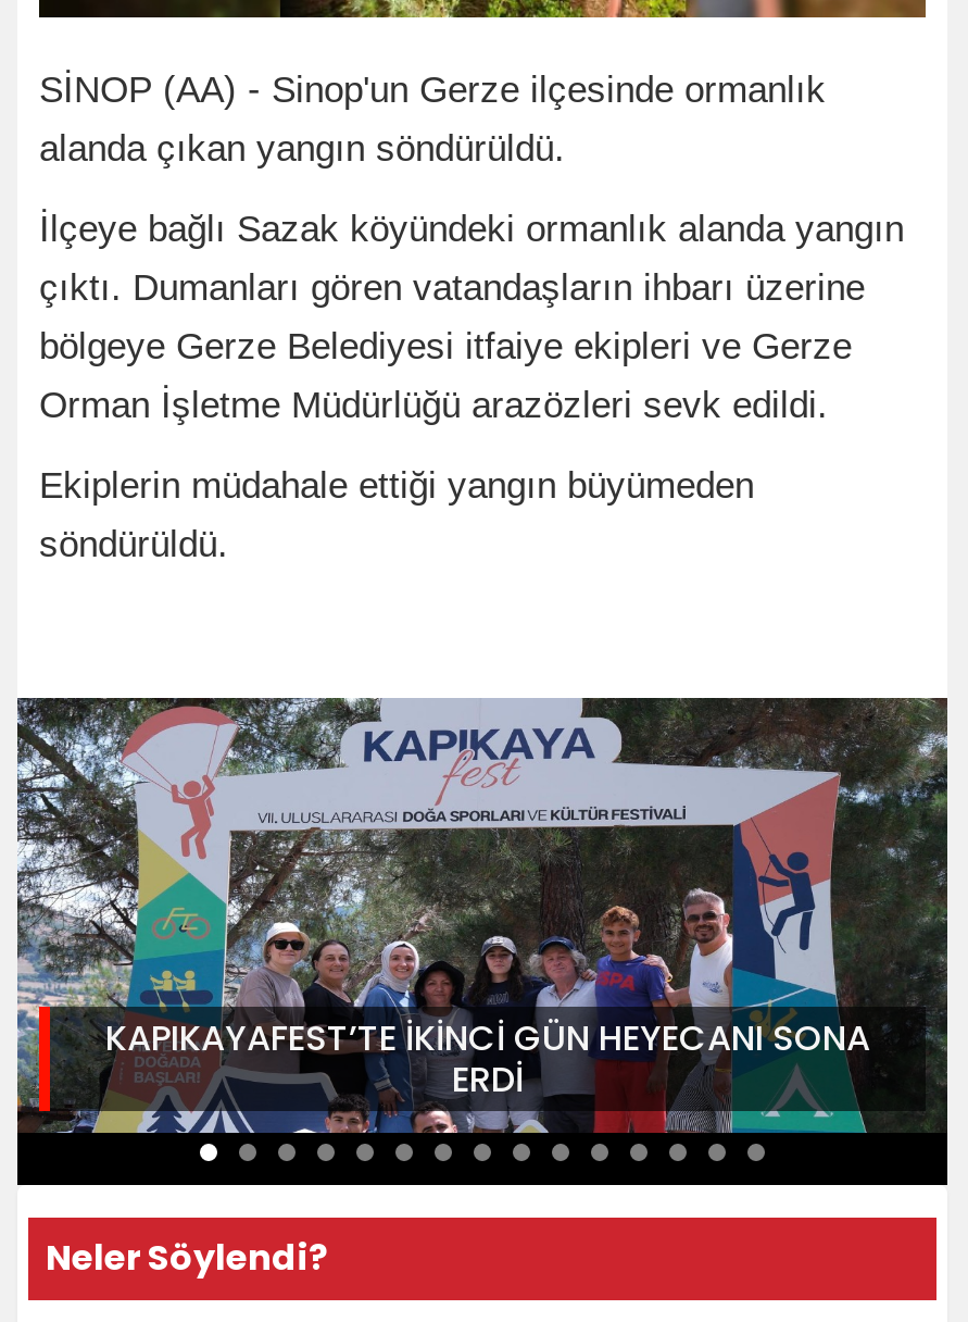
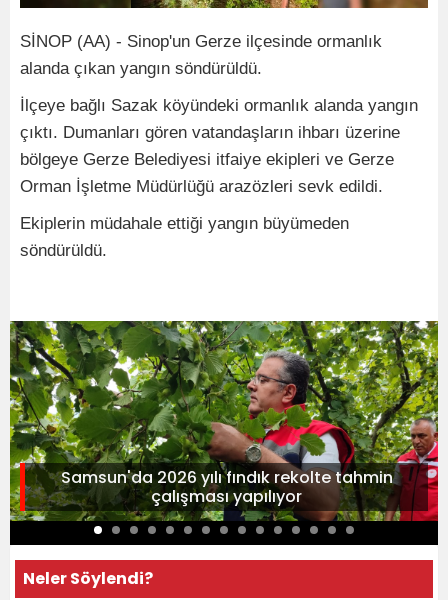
[15,696,950,1135] [image] | KAPIKAYAFEST’TE İKİNCİ GÜN HEYECANI SONA | ERDİ -> [9,320,439,522] [image] | Samsun'da 2026 yılı fındık rekolte tahmin | çalışması yapılıyor

